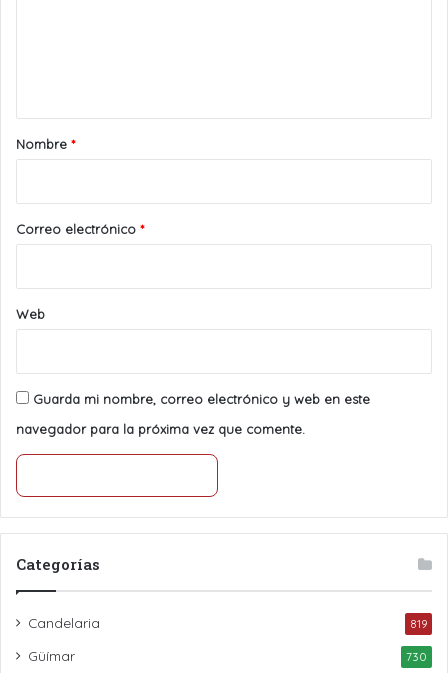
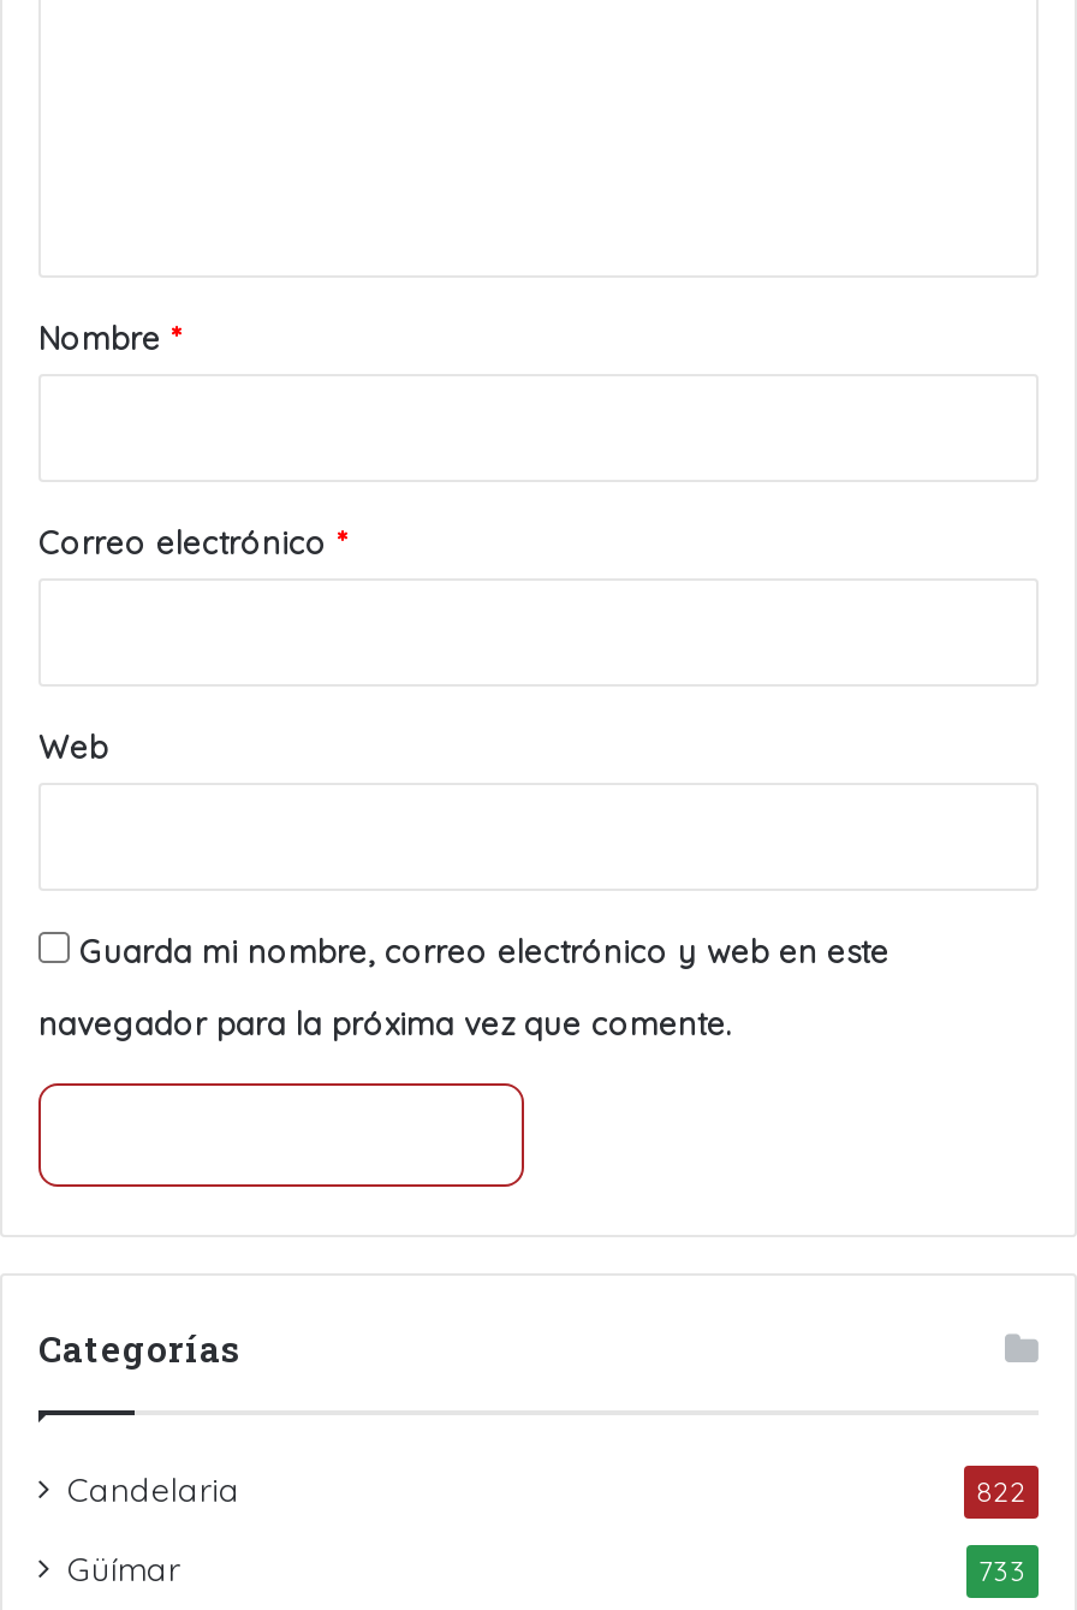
[410,616,427,631] 819 -> [976,1473,1027,1509] 822
[406,649,427,664] 730 -> [978,1552,1027,1588] 733

